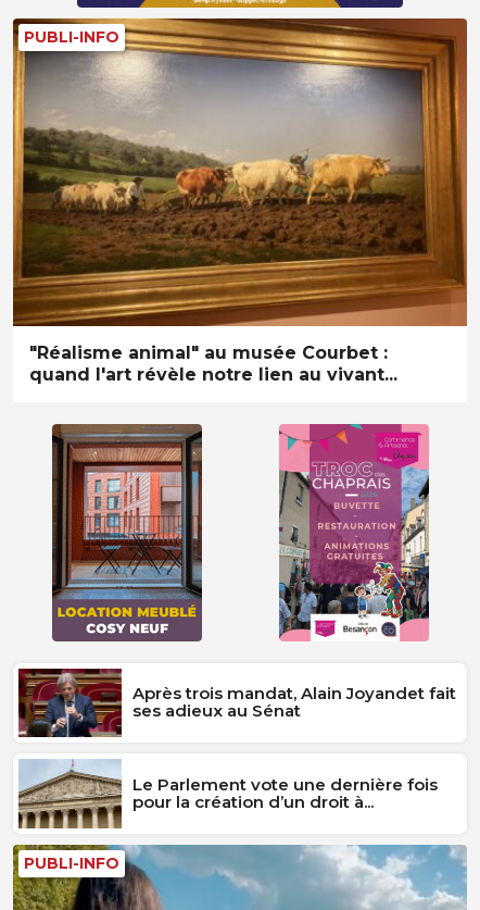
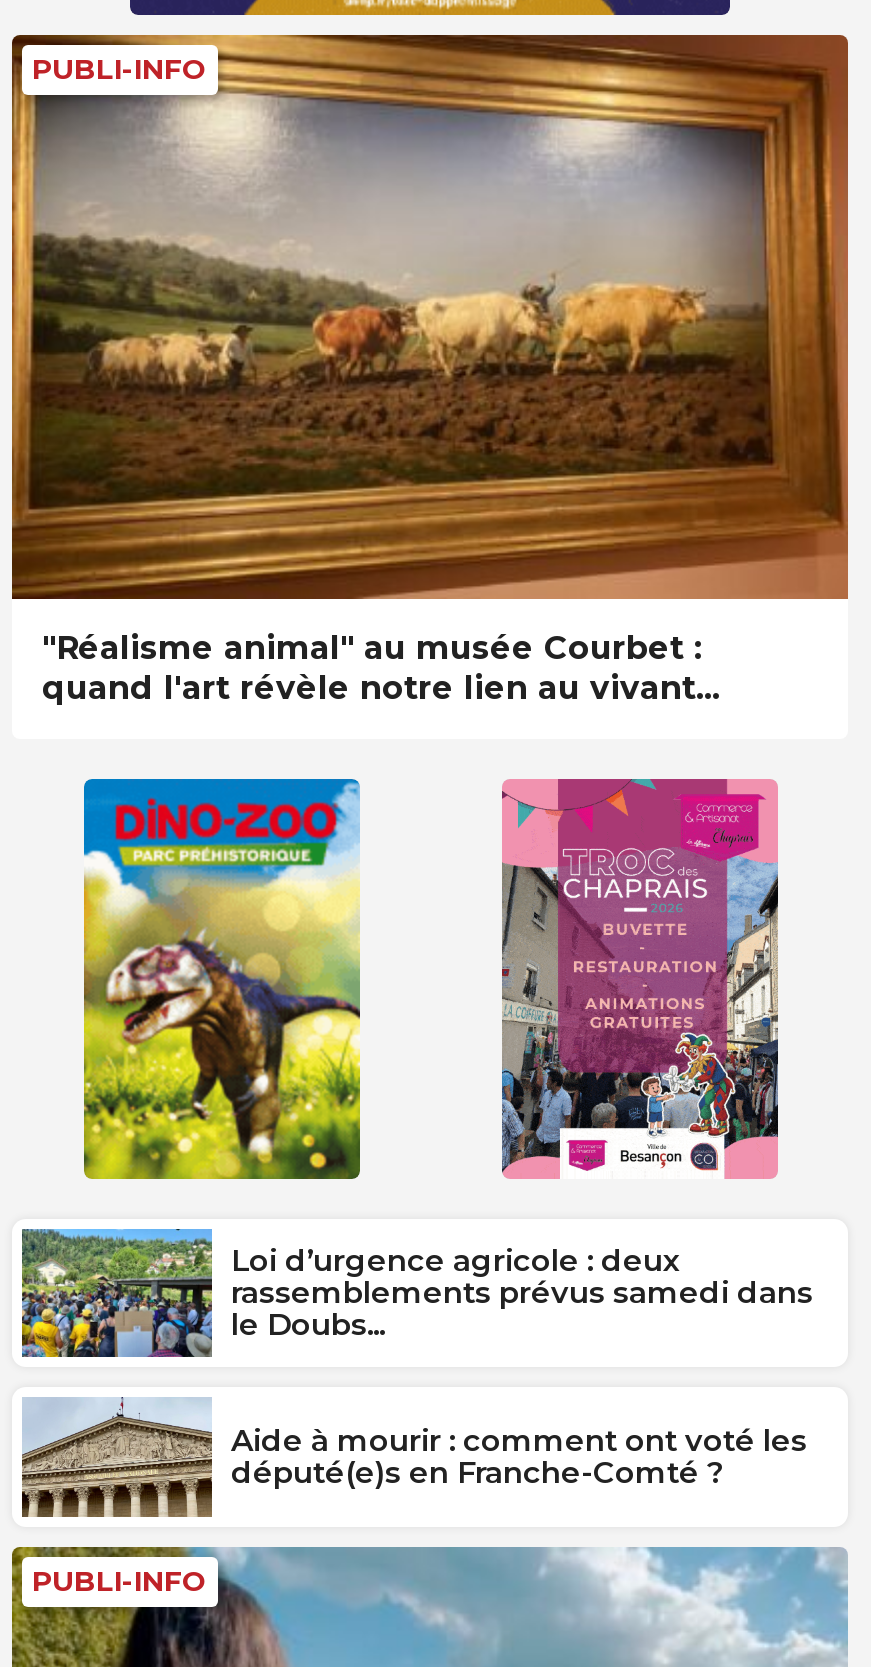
[51,423,456,721] [image] | Après trois mandat, Alain Joyandet fait | ses adieux au Sénat -> [82,778,813,1343] [image] | Loi d’urgence agricole : deux | rassemblements prévus samedi dans | le Doubs...
[17,668,116,738] [image] -> [20,1228,202,1360] [image]
[132,774,437,812] Le Parlement vote une dernière fois | pour la création d’un droit à... -> [231,1421,807,1491] Aide à mourir : comment ont voté les | député(e)s en Franche-Comté ?

